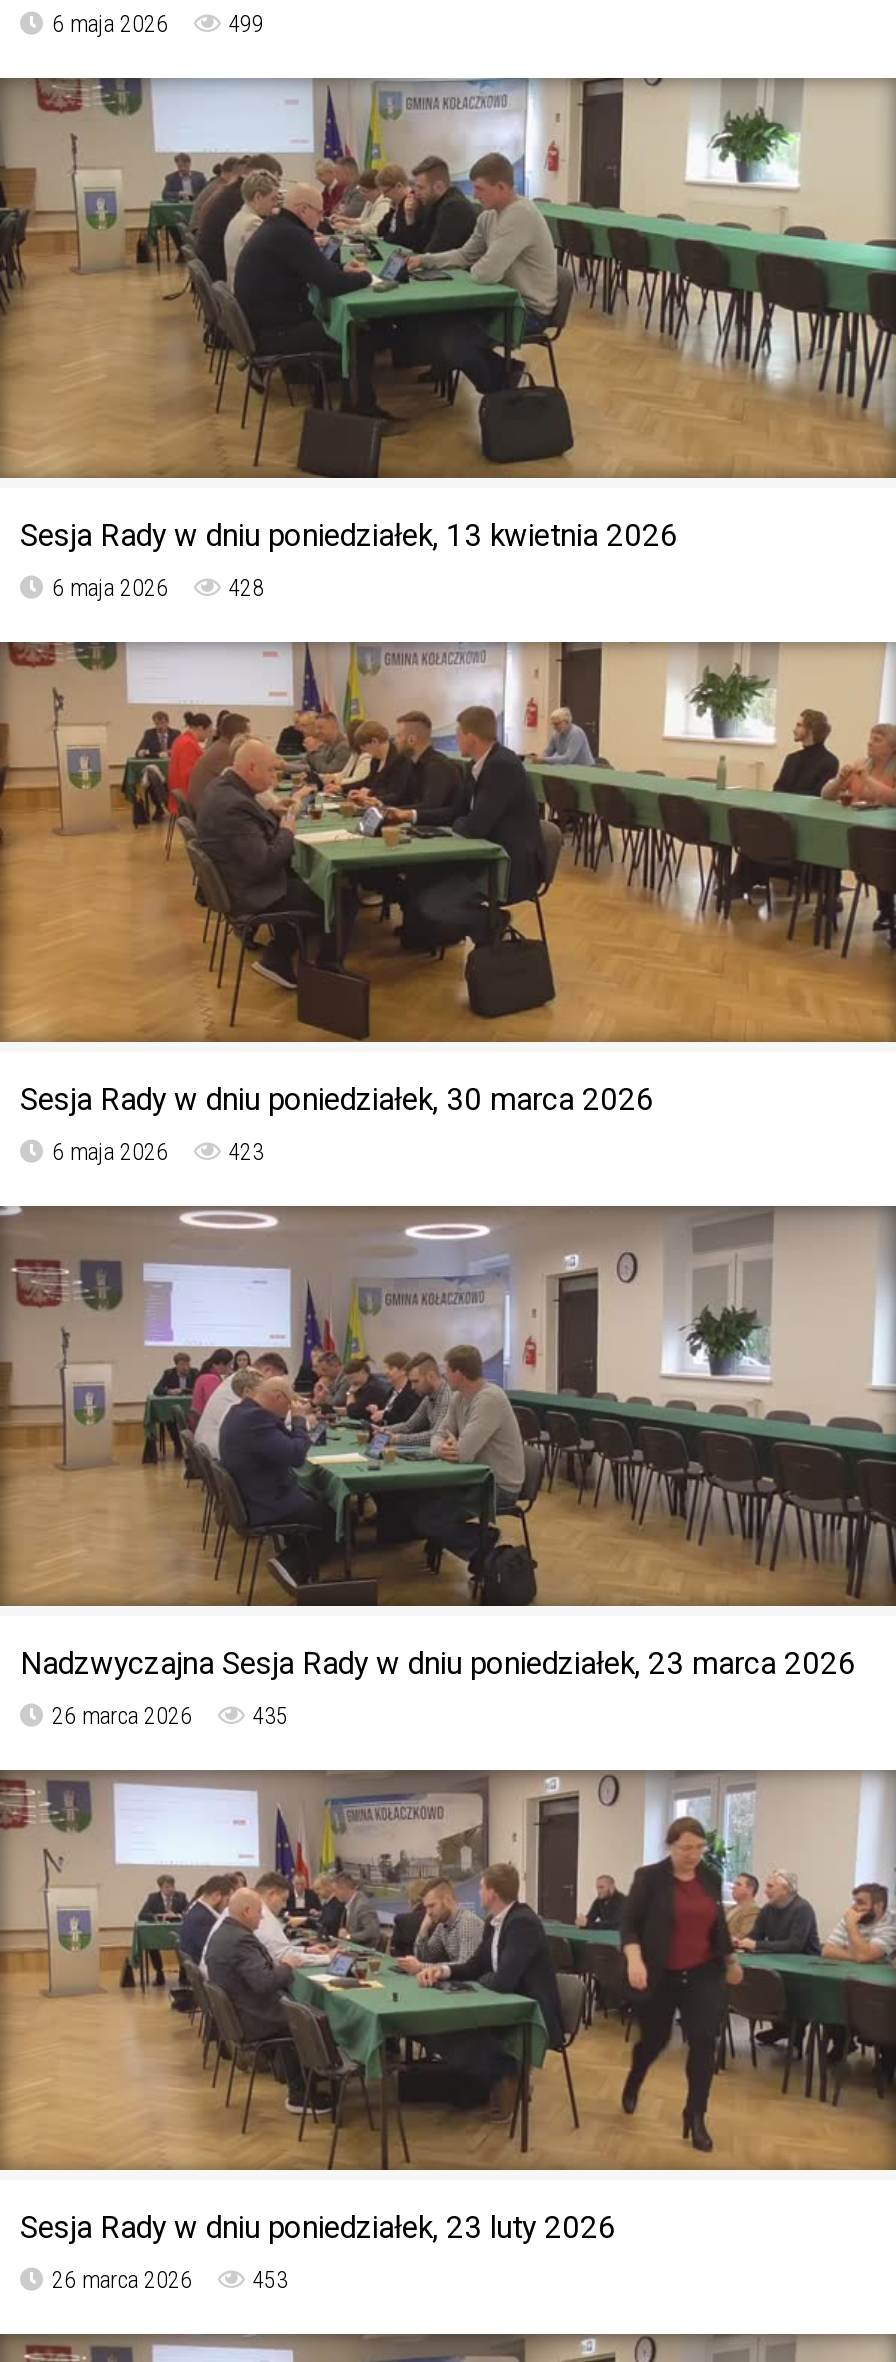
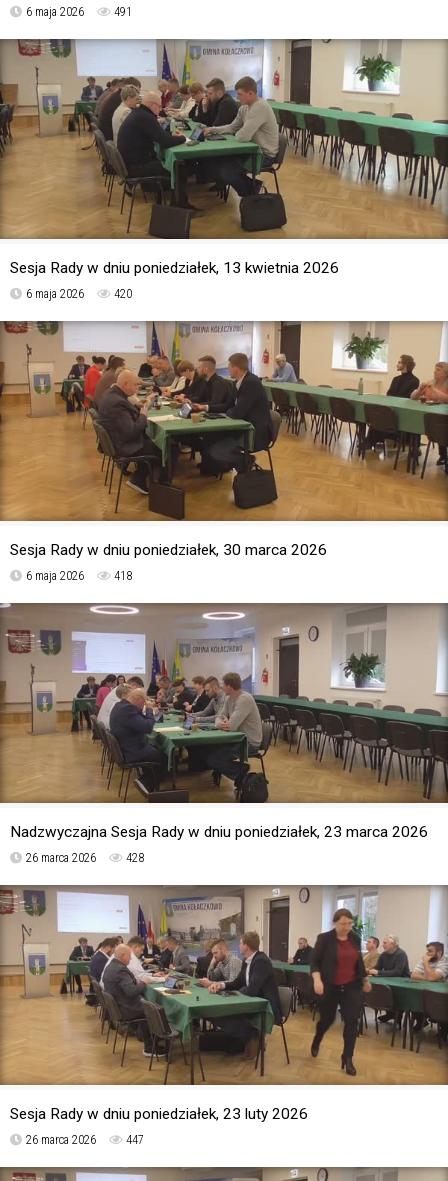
[52,9,264,37] 6 maja 2026 499 -> [26,5,132,19] 6 maja 2026 491
[52,573,264,601] 6 maja 2026 428 -> [26,287,132,301] 6 maja 2026 420
[52,1137,264,1165] 6 maja 2026 423 -> [26,569,132,583] 6 maja 2026 418
[52,1701,288,1729] 26 marca 2026 435 -> [26,851,144,865] 26 marca 2026 428
[52,2265,288,2293] 26 marca 2026 453 -> [26,1133,144,1147] 26 marca 2026 447

